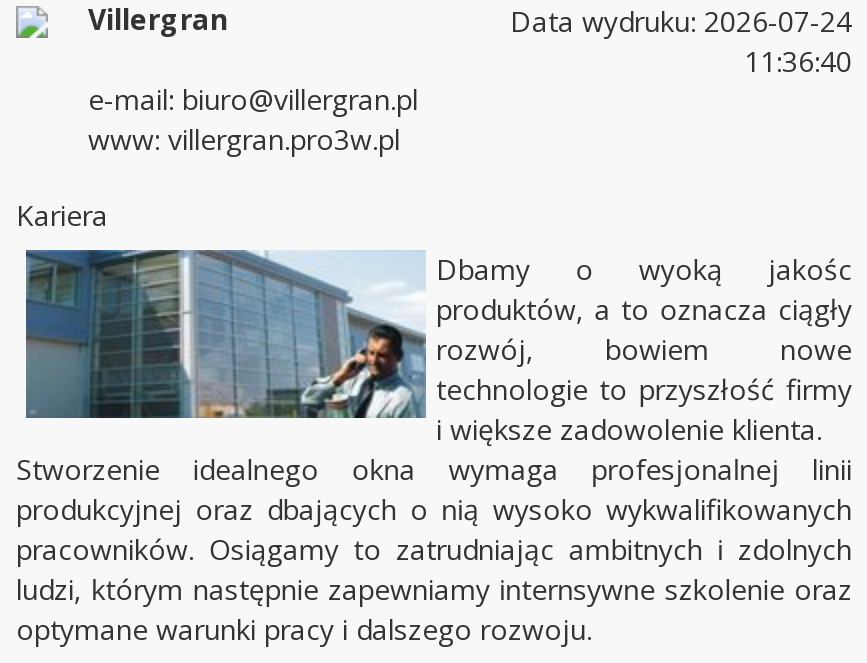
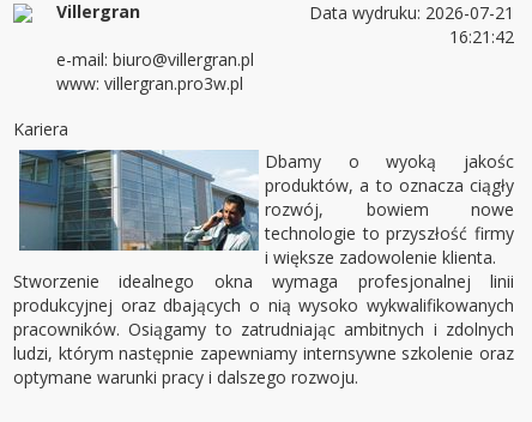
[510,2,852,40] Data wydruku: 2026-07-24 -> [309,1,514,24] Data wydruku: 2026-07-21
[744,42,852,80] 11:36:40 -> [449,25,514,48] 16:21:42

